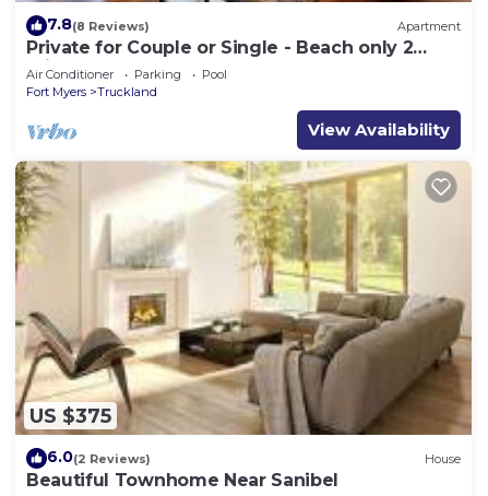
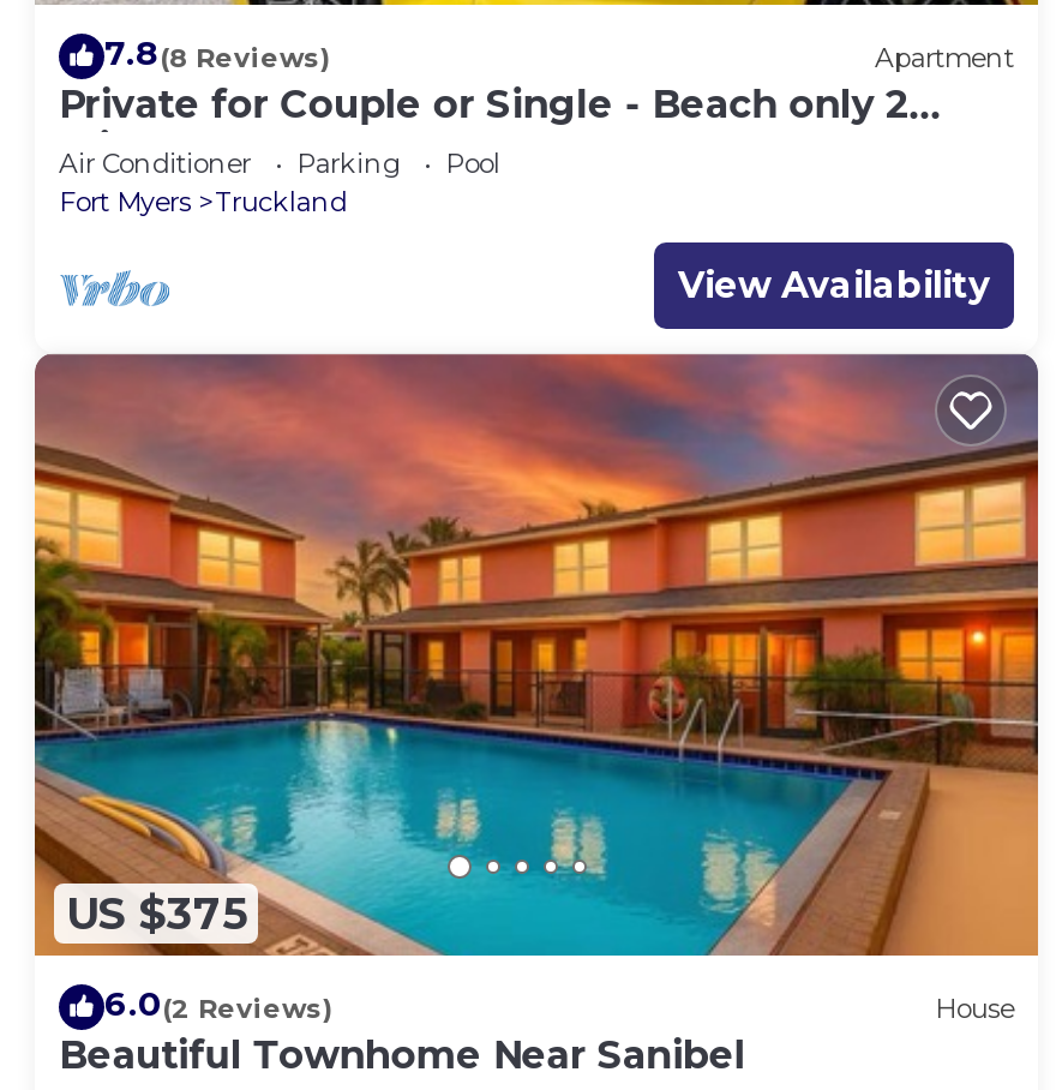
[14,161,473,436] [image] -> [32,353,1040,958] [image]

